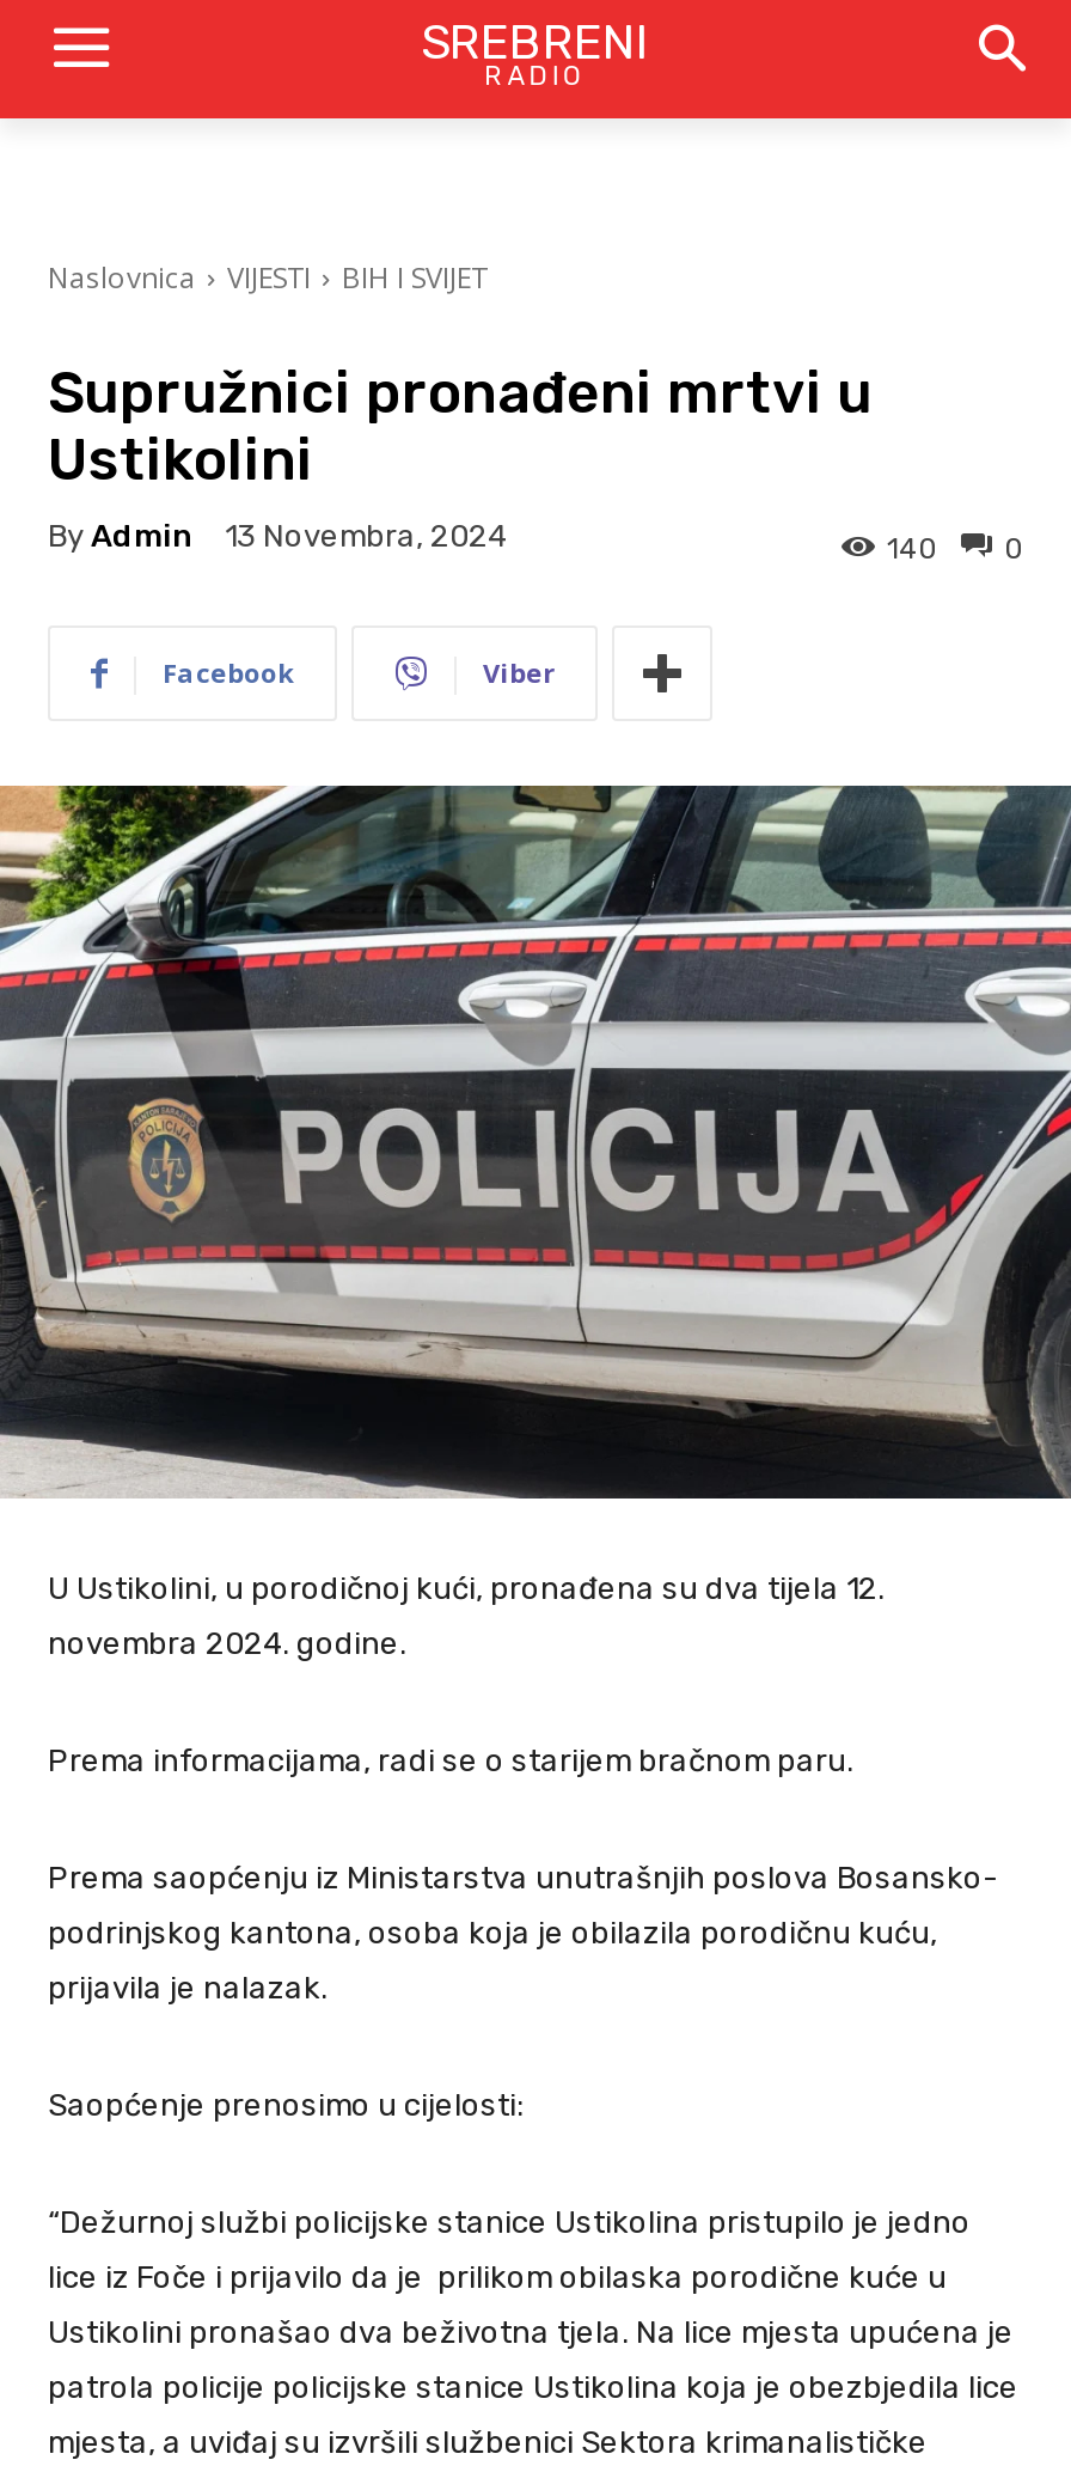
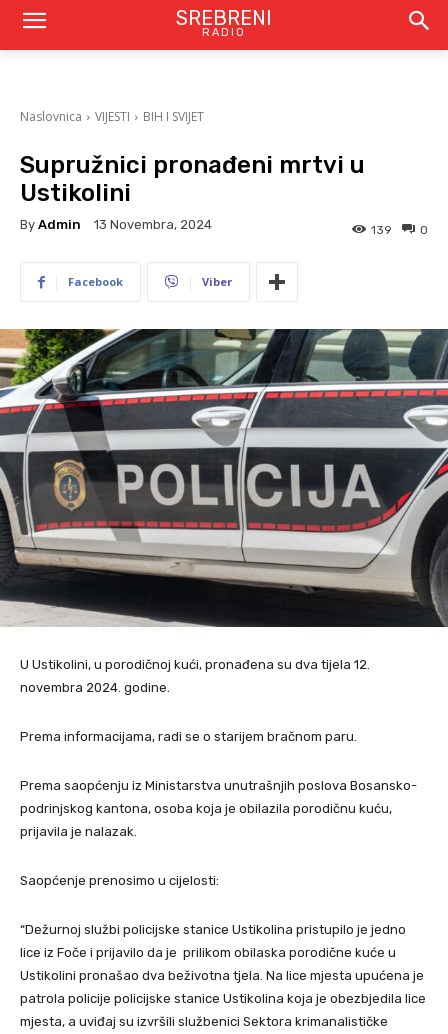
[887,532,1023,565] 140 0 -> [371,223,428,237] 139 0

